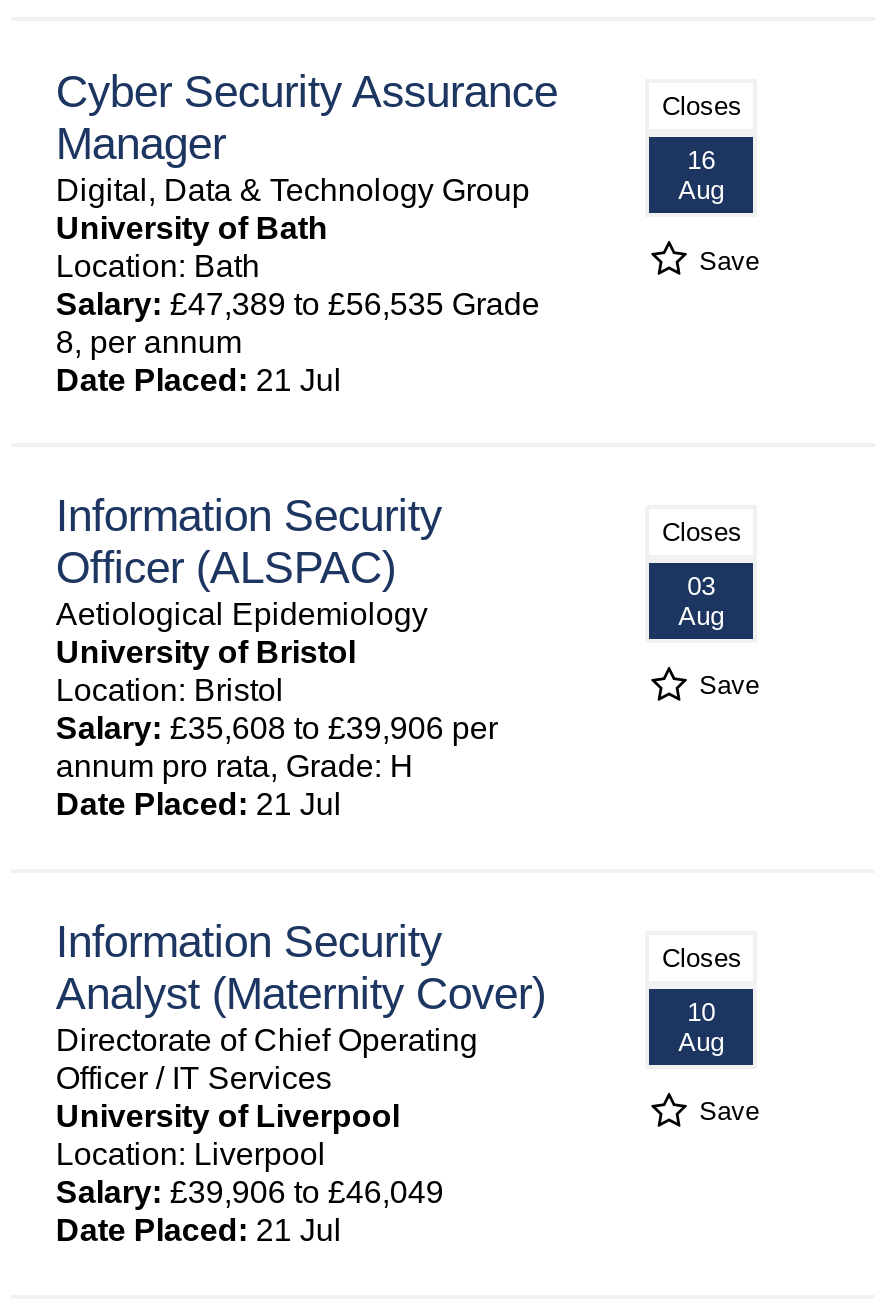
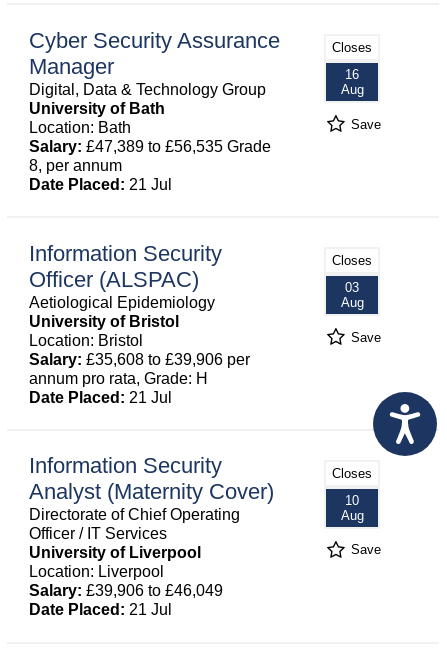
none -> [372,391,438,457] [image]

